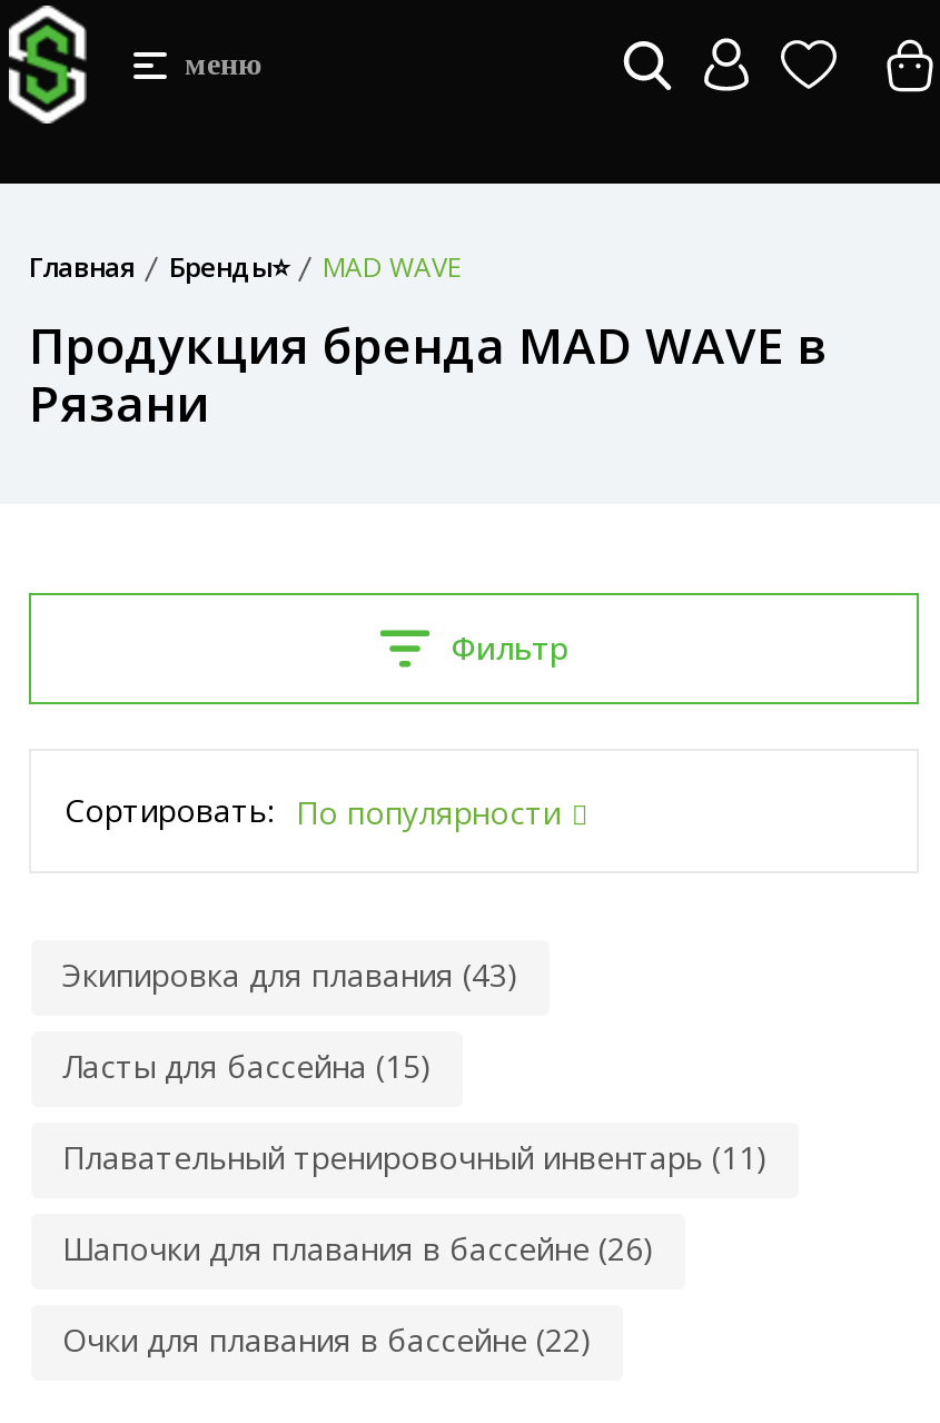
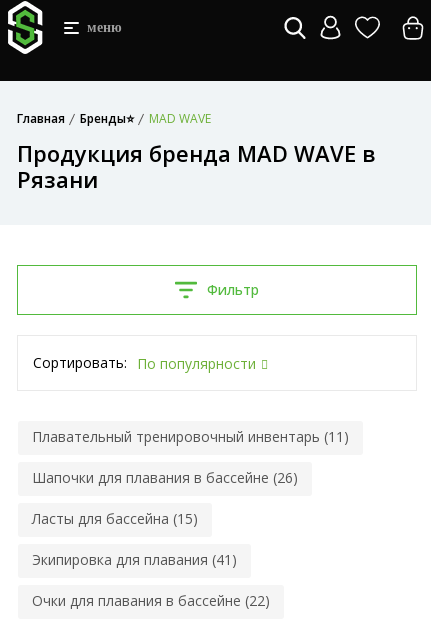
[62,953,518,996] Экипировка для плавания (43) -> none
moved [62,1045,432,1087] -> [32,509,198,528]: Ласты для бассейна (15)
moved [62,1136,768,1269] -> [32,427,349,487]: Плавательный тренировочный инвентарь (11) | Шапочки для плавания в бассейне (26)
none -> [32,550,237,569] Экипировка для плавания (41)

